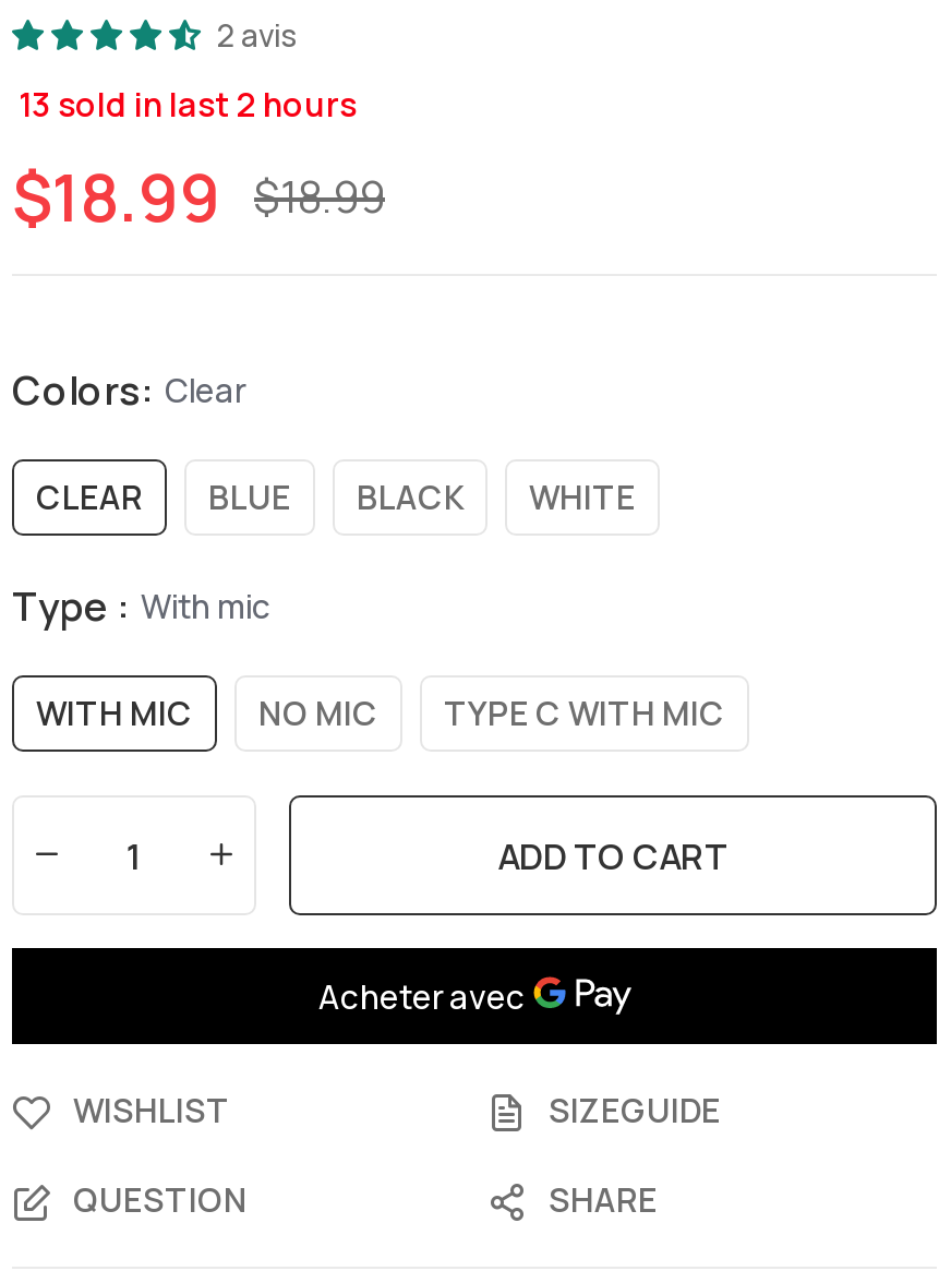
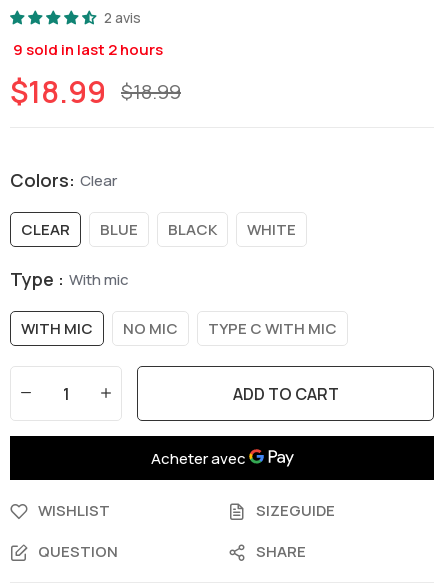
[19,82,357,128] 13 sold in last 2 hours -> [13,39,163,60] 9 sold in last 2 hours

